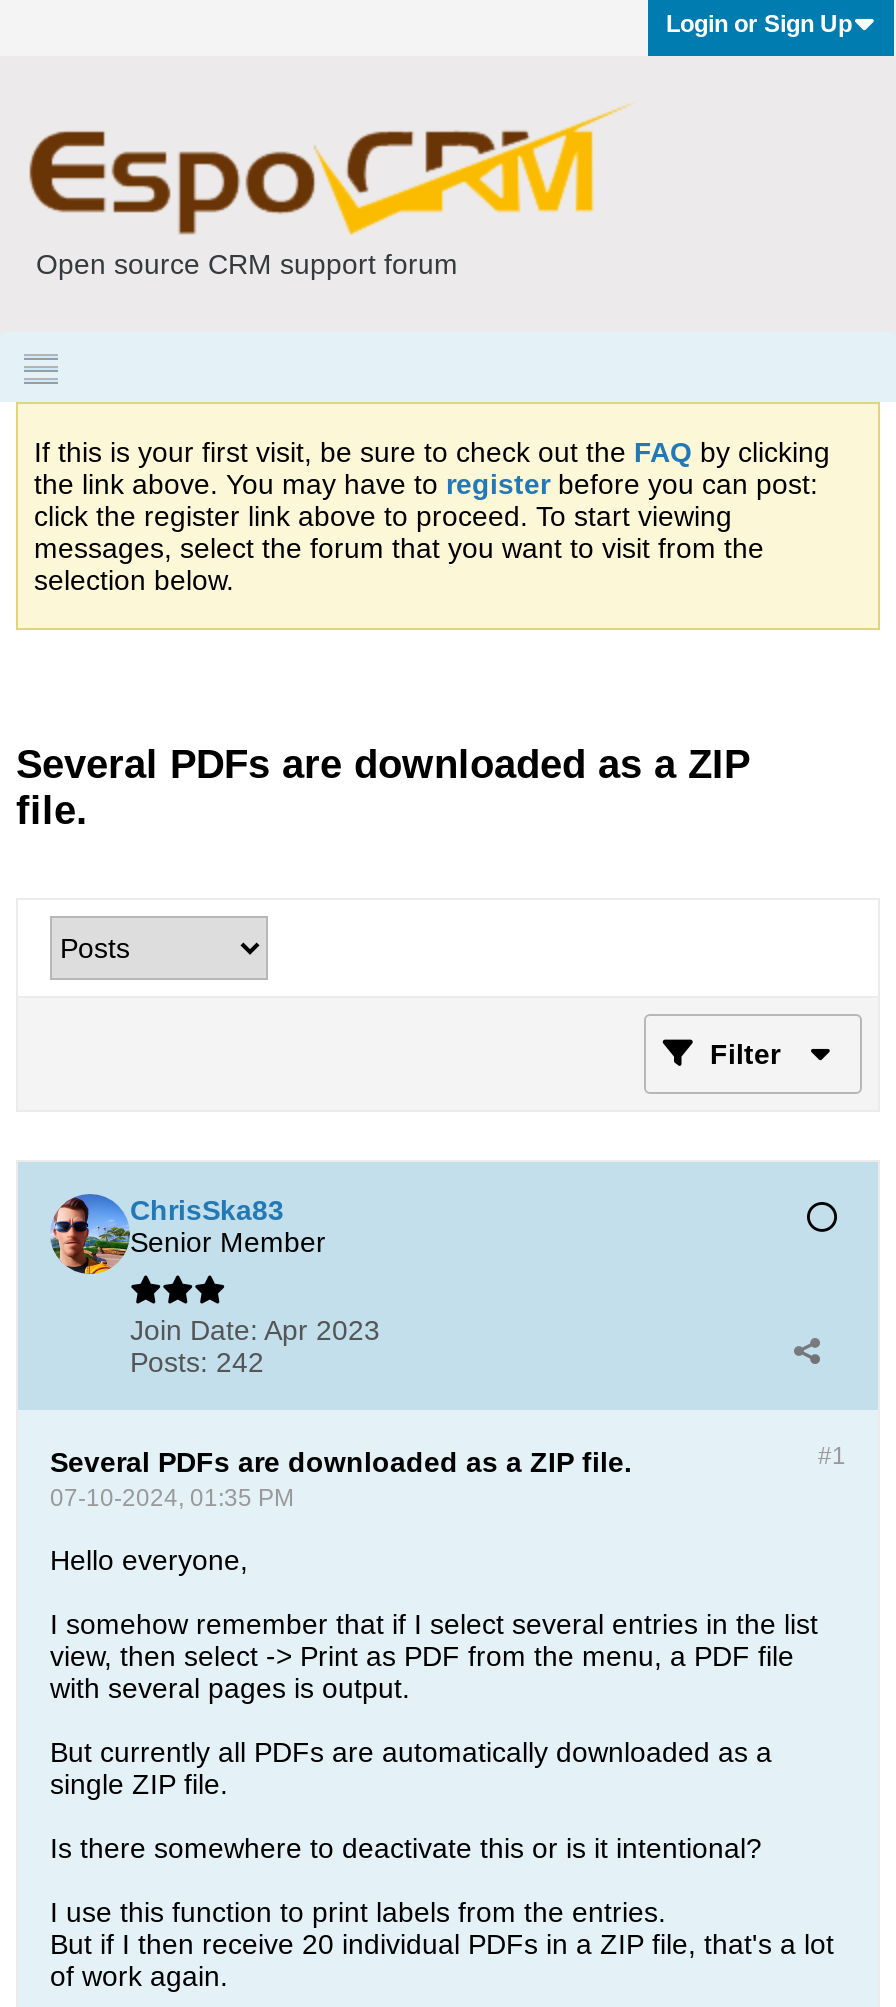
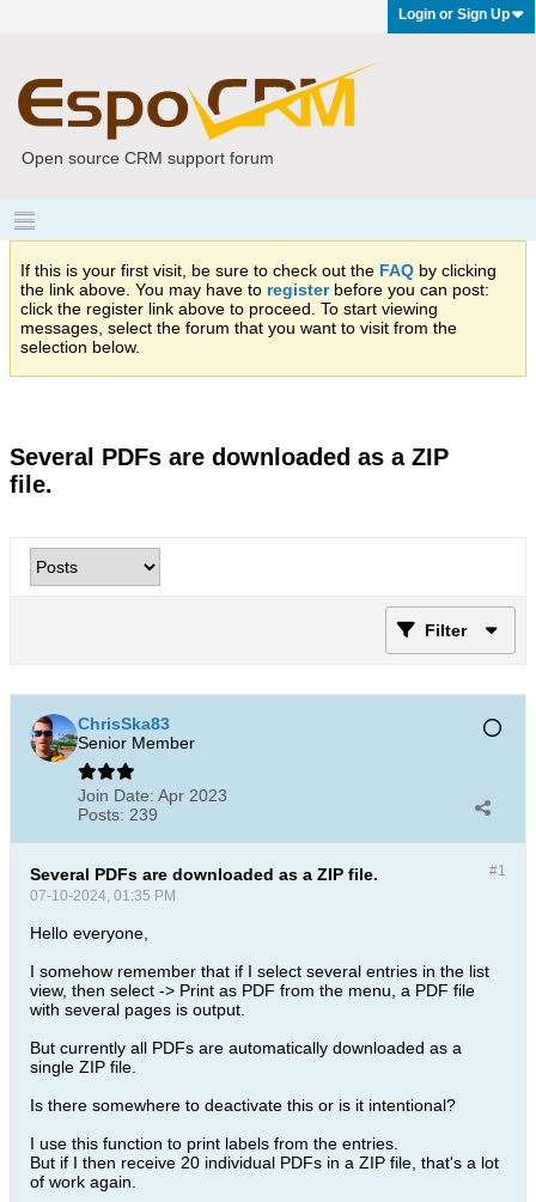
[130,1346,264,1378] Posts: 242 -> [78,805,158,824] Posts: 239

